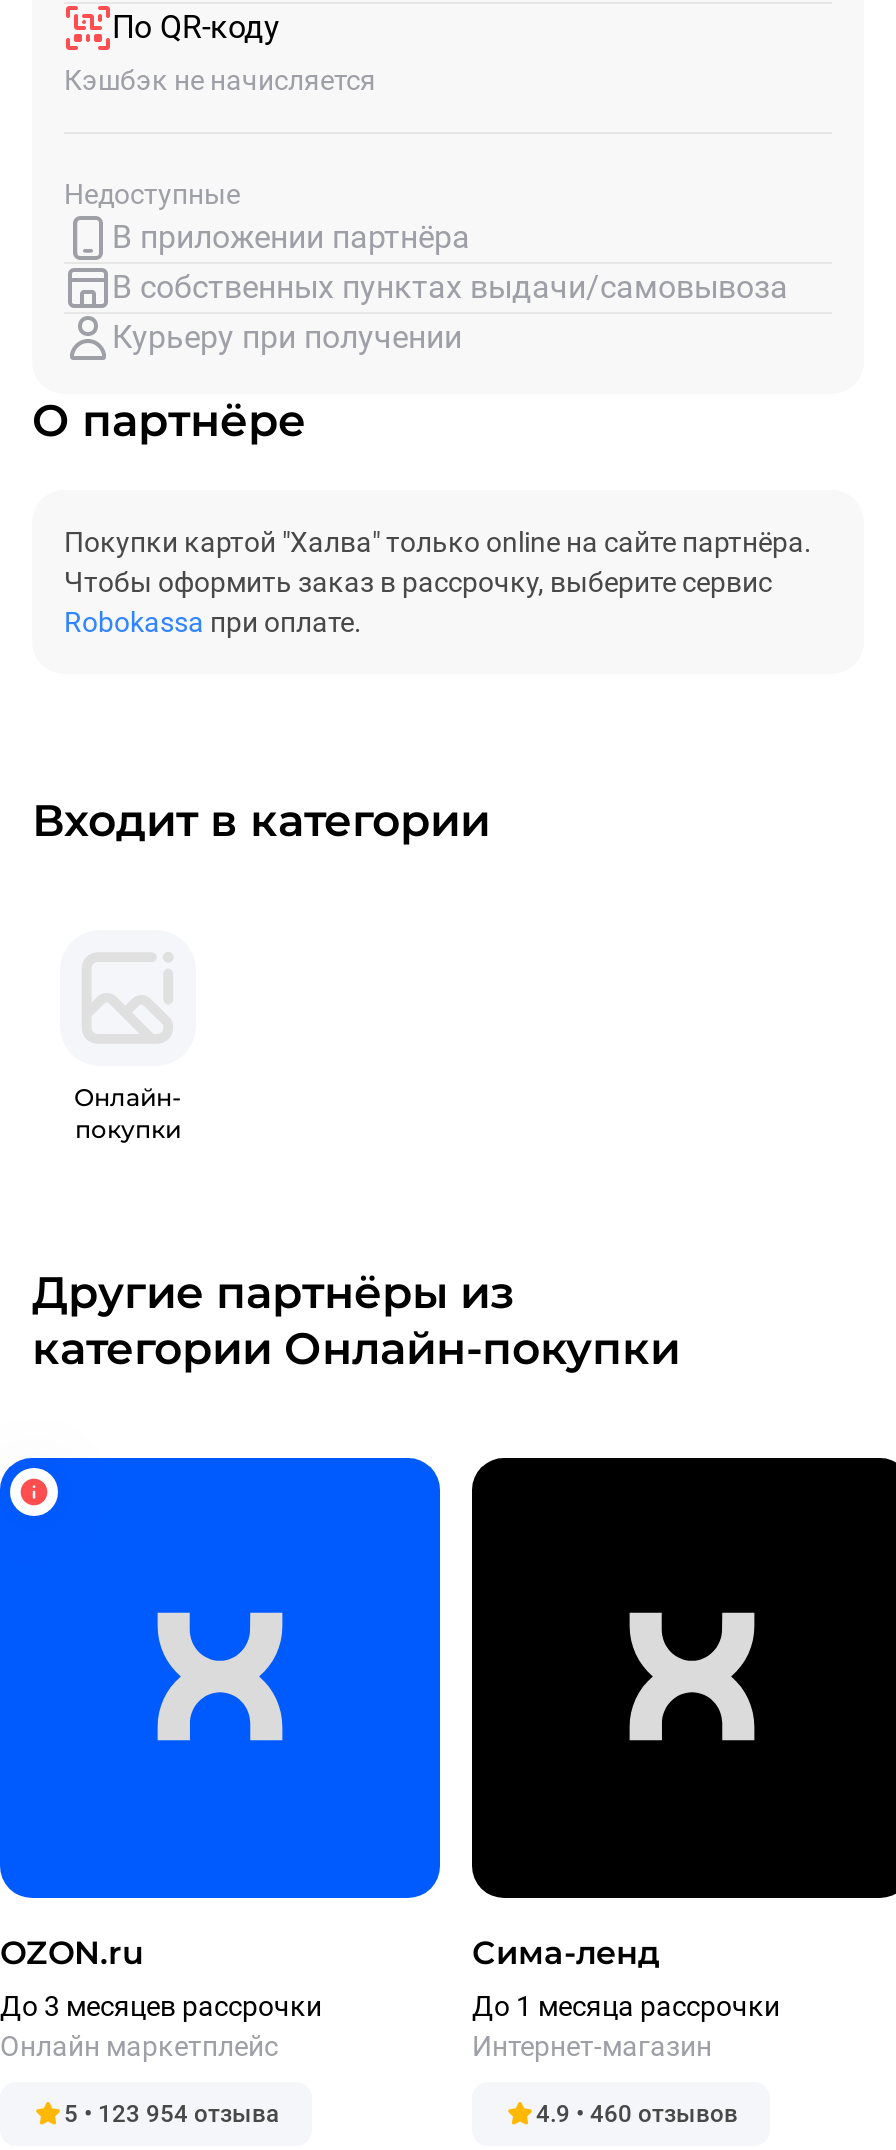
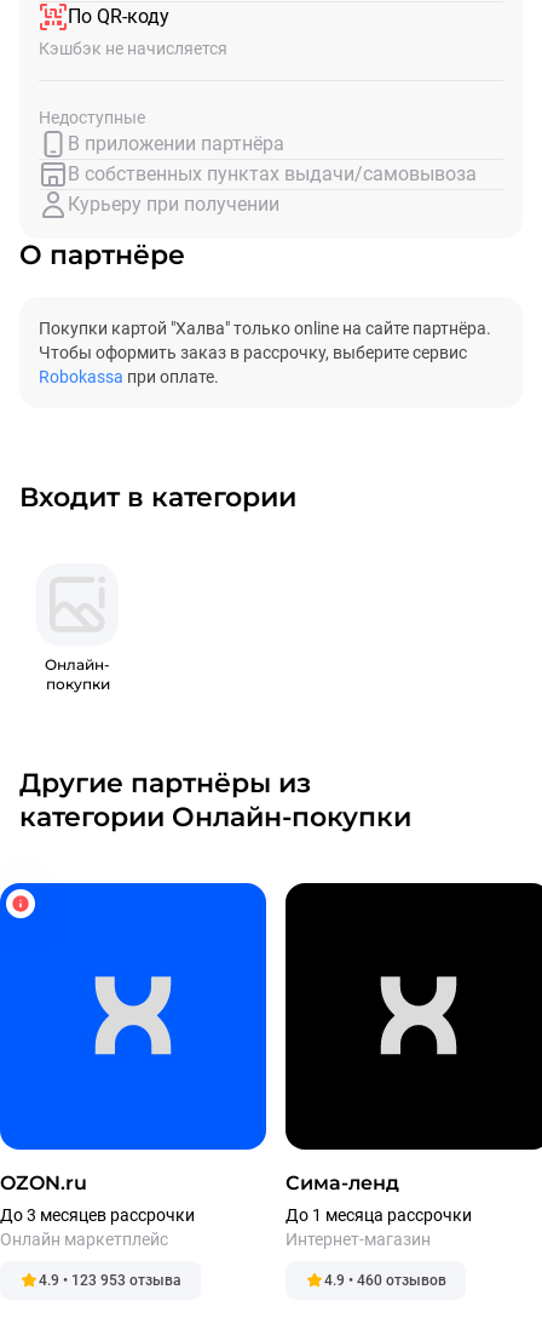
[64,2100,280,2128] 5 • 123 954 отзыва -> [39,1272,181,1289] 4.9 • 123 953 отзыва

